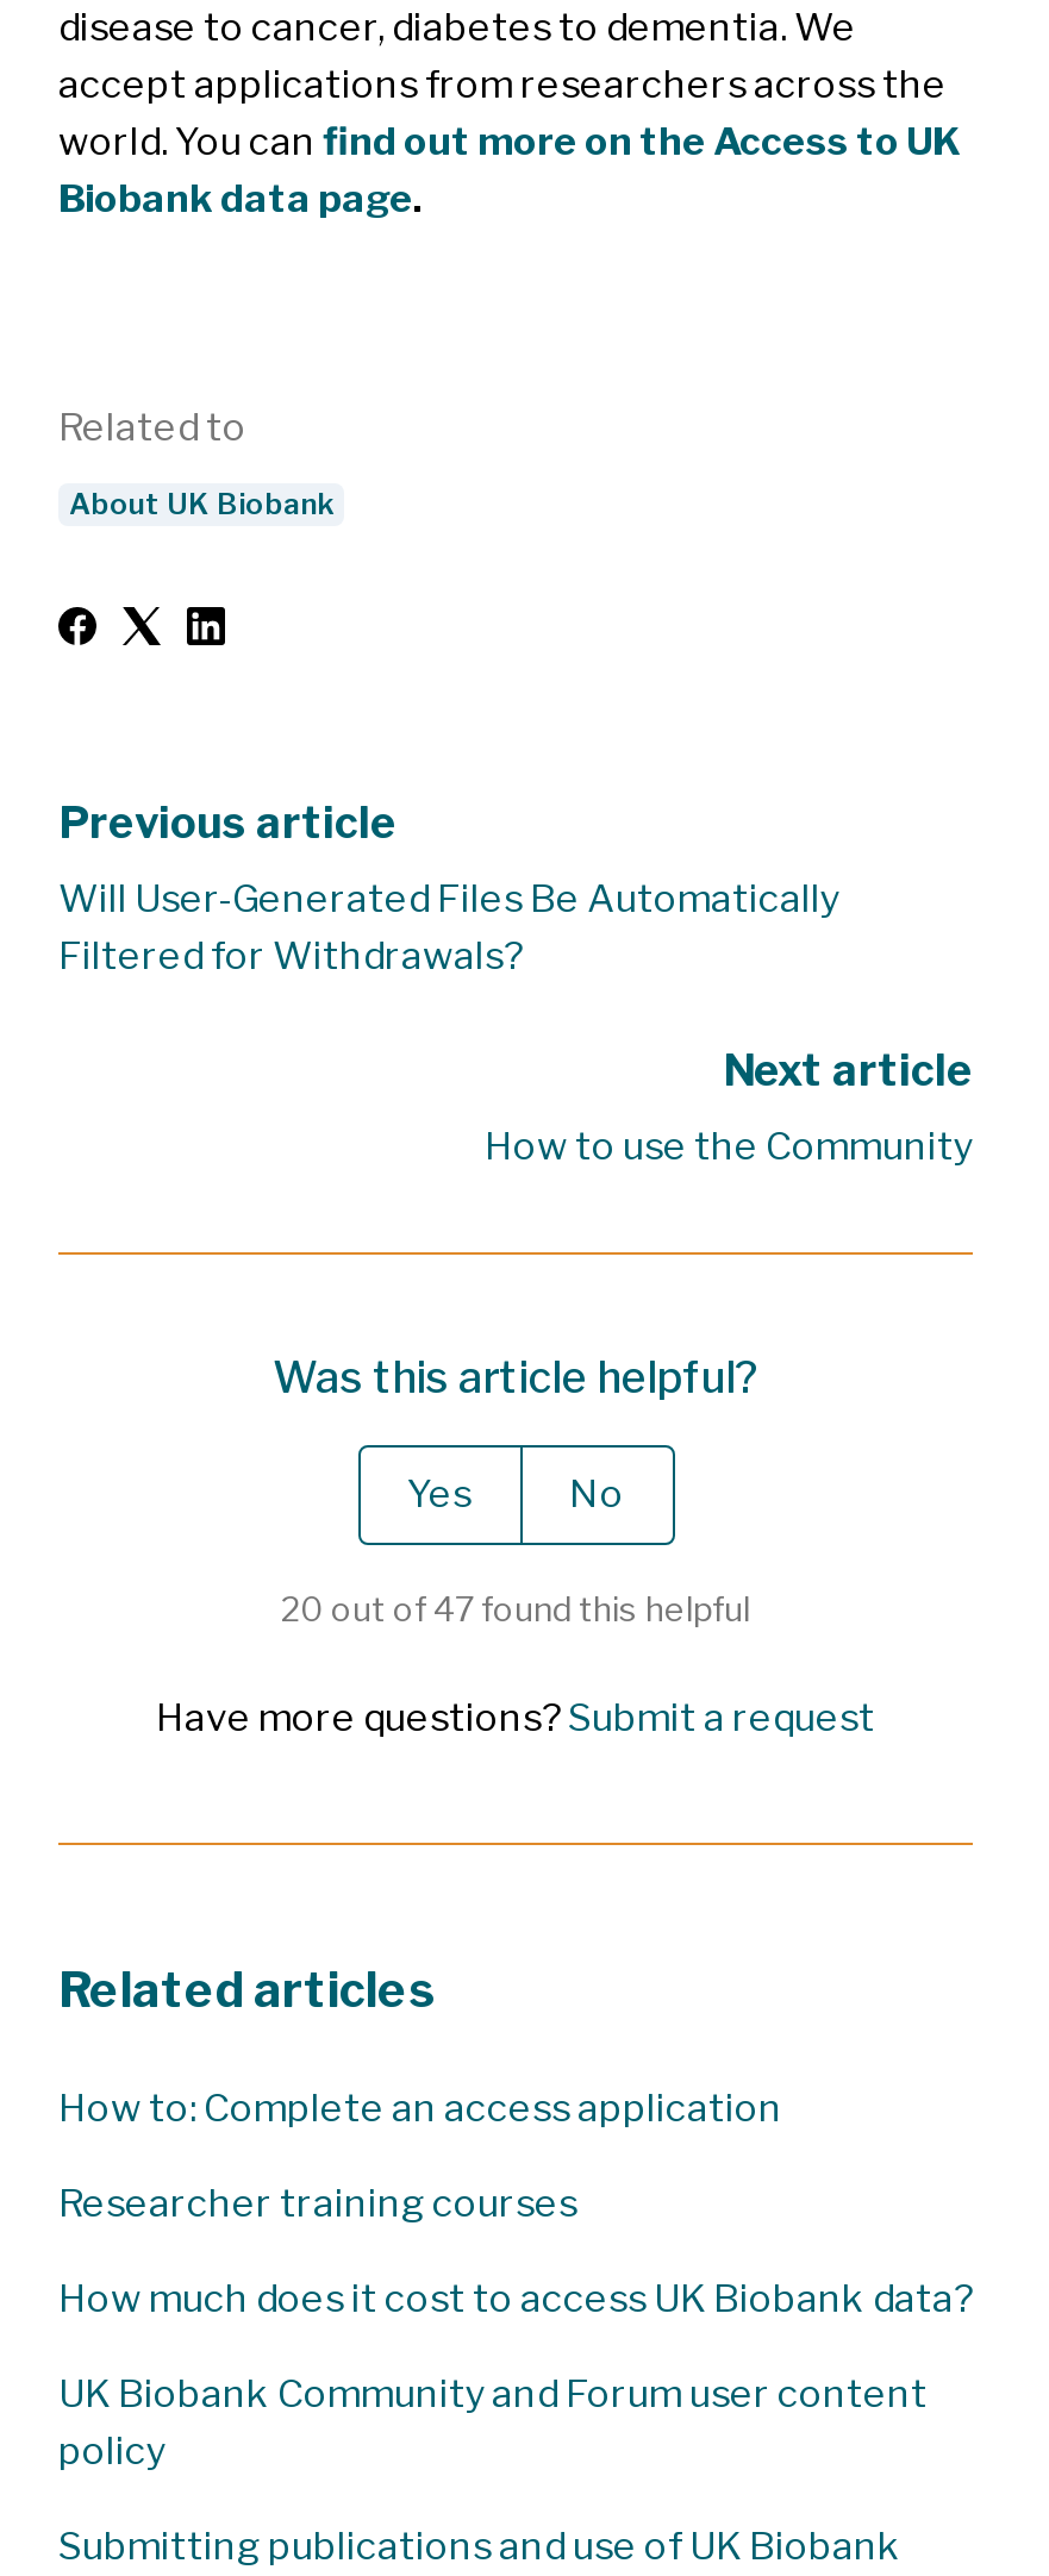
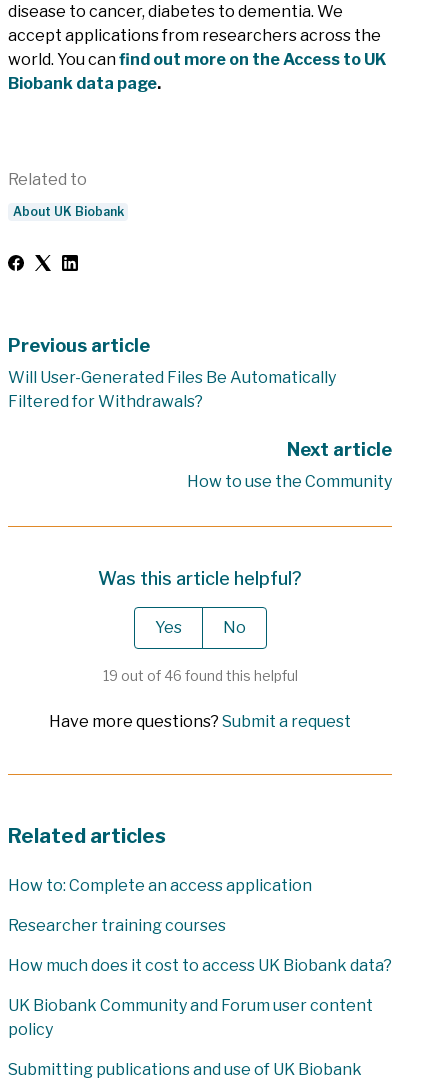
[281,1589,750,1629] 20 out of 47 found this helpful -> [102,667,297,684] 19 out of 46 found this helpful

